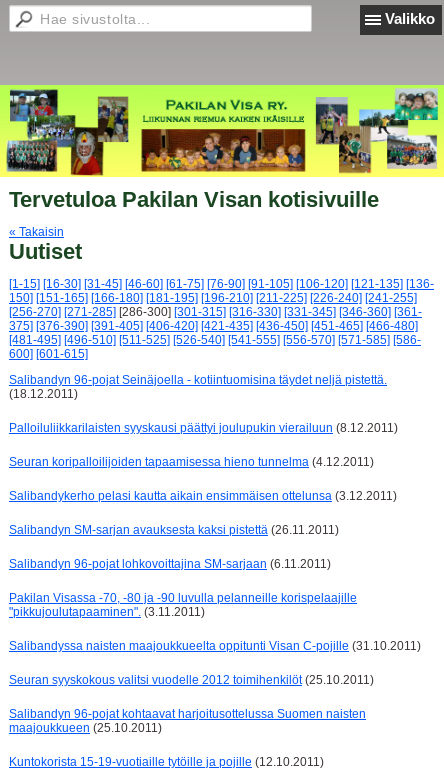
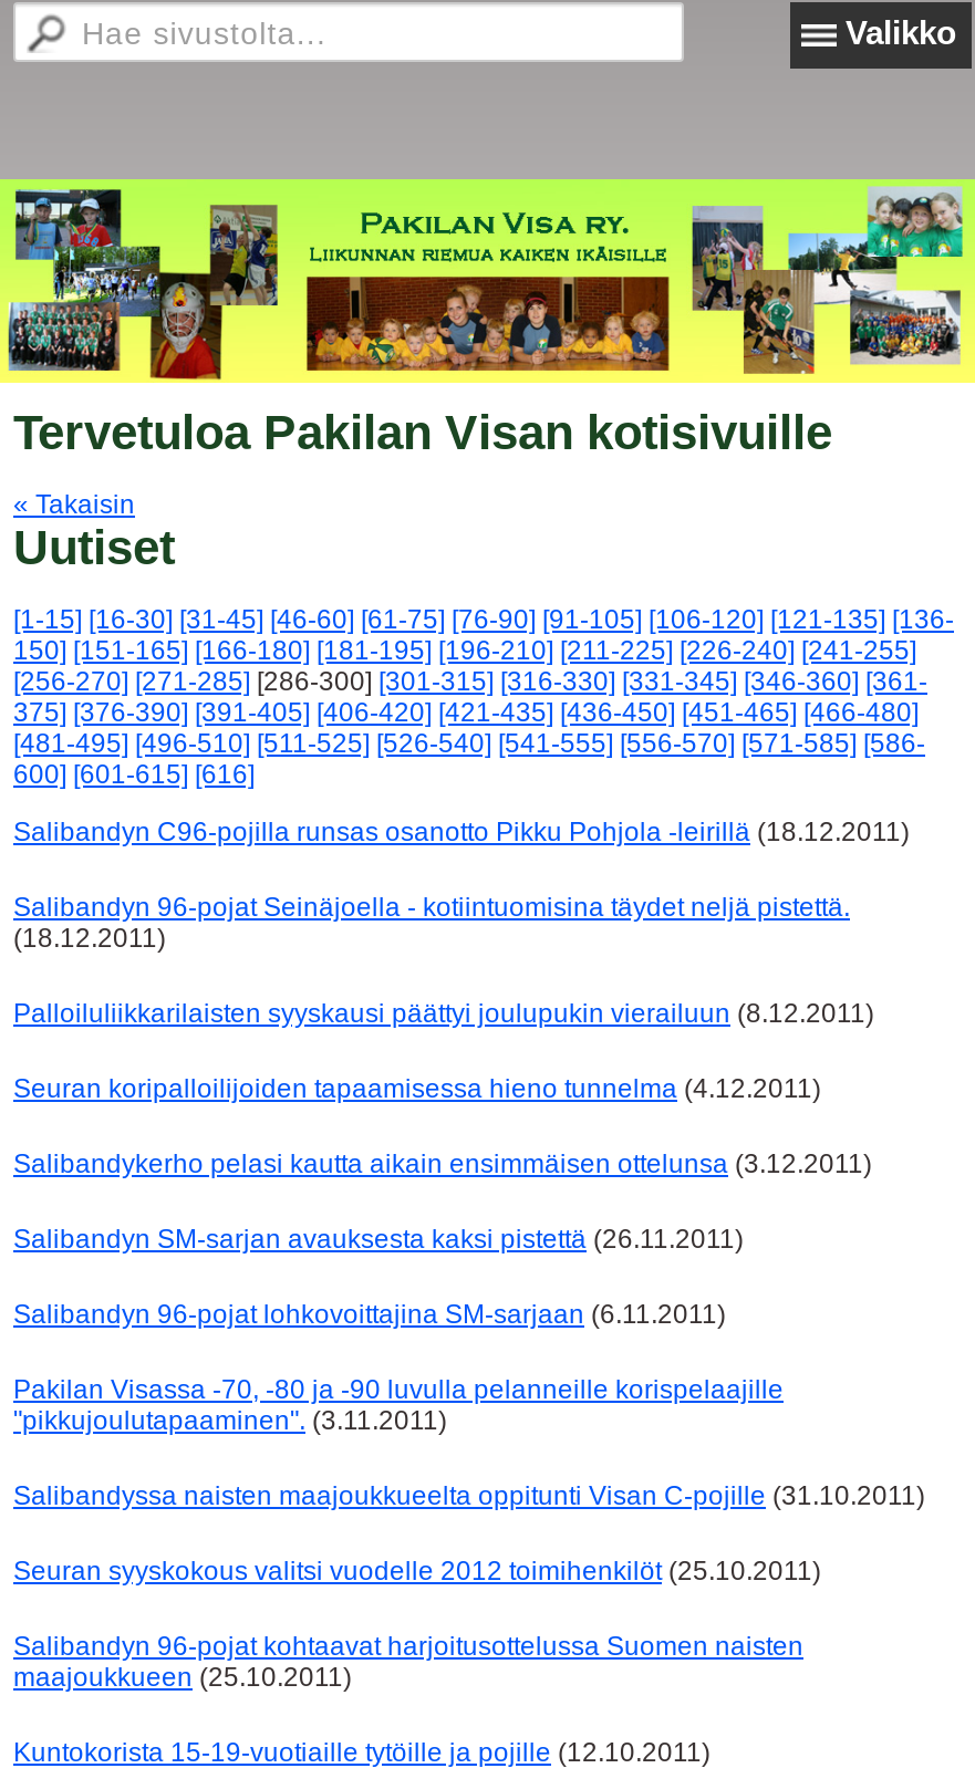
[9,347,88,361] 600] [601-615] -> [13,759,910,847] 600] [601-615] [616] | Salibandyn C96-pojilla runsas osanotto Pikku Pohjola -leirillä (18.12.2011)

